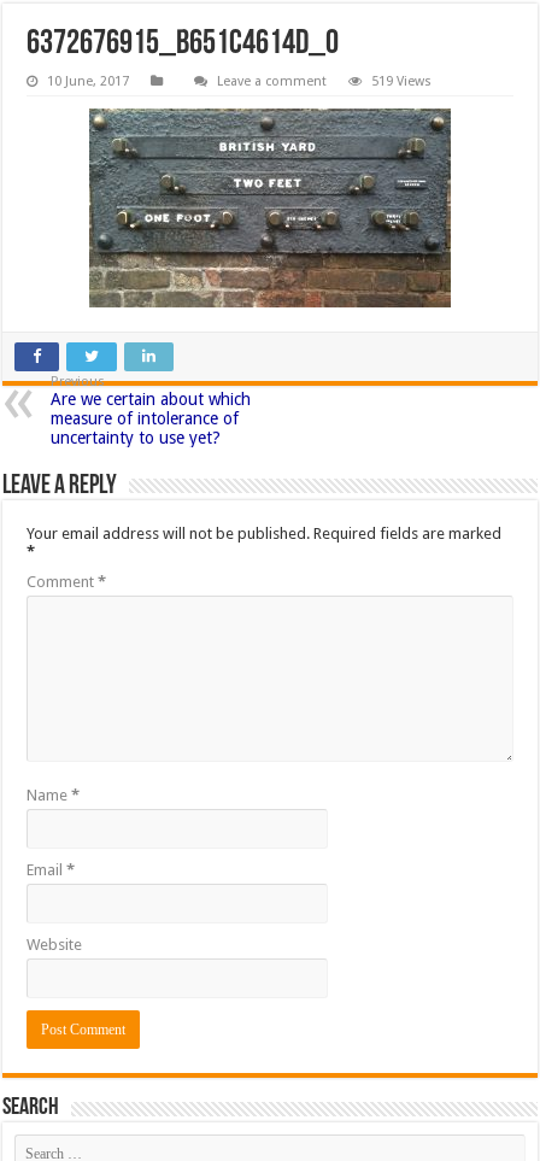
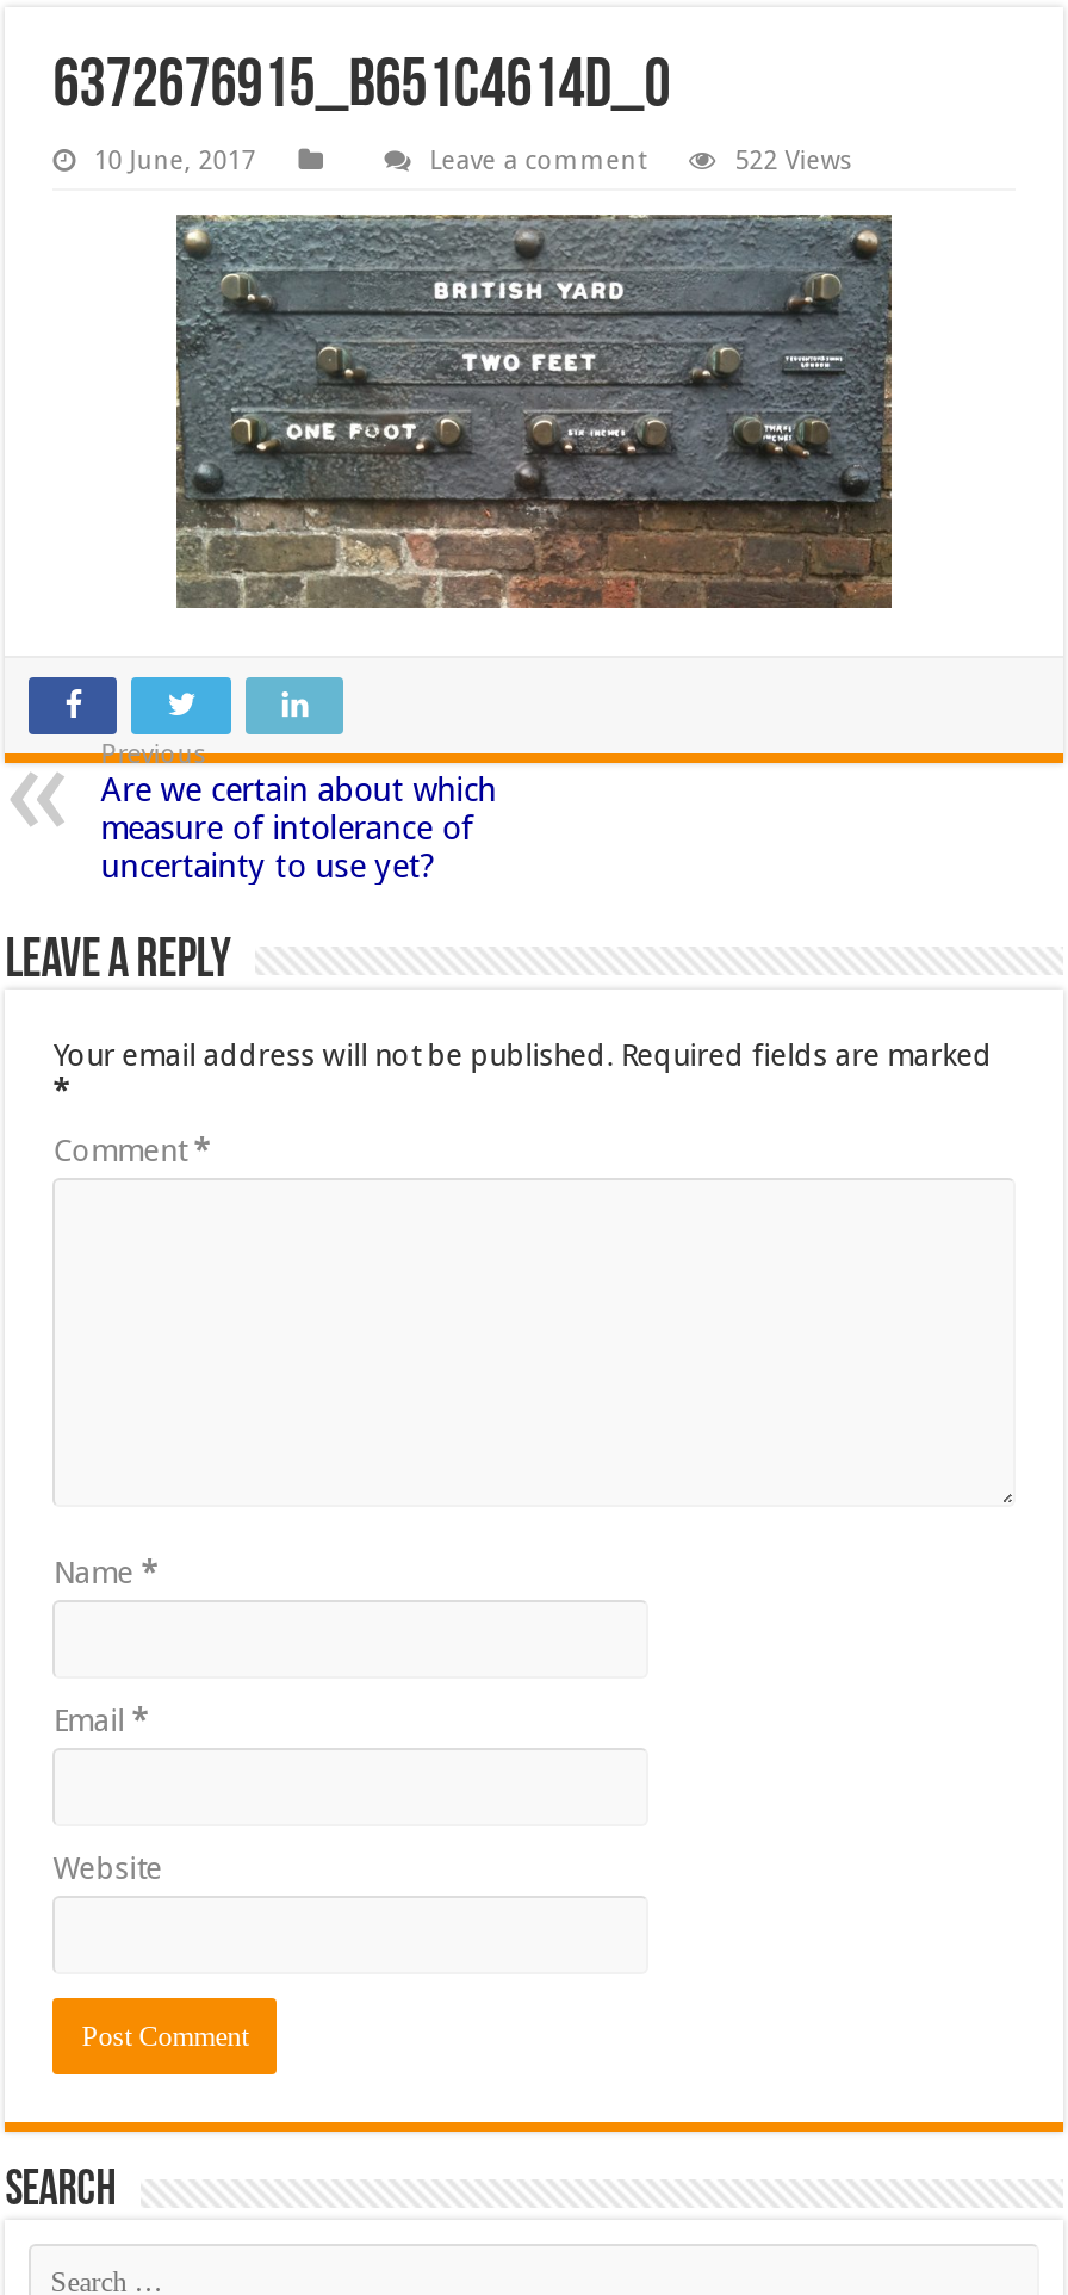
[371,74,432,89] 519 Views -> [735,145,854,176] 522 Views

